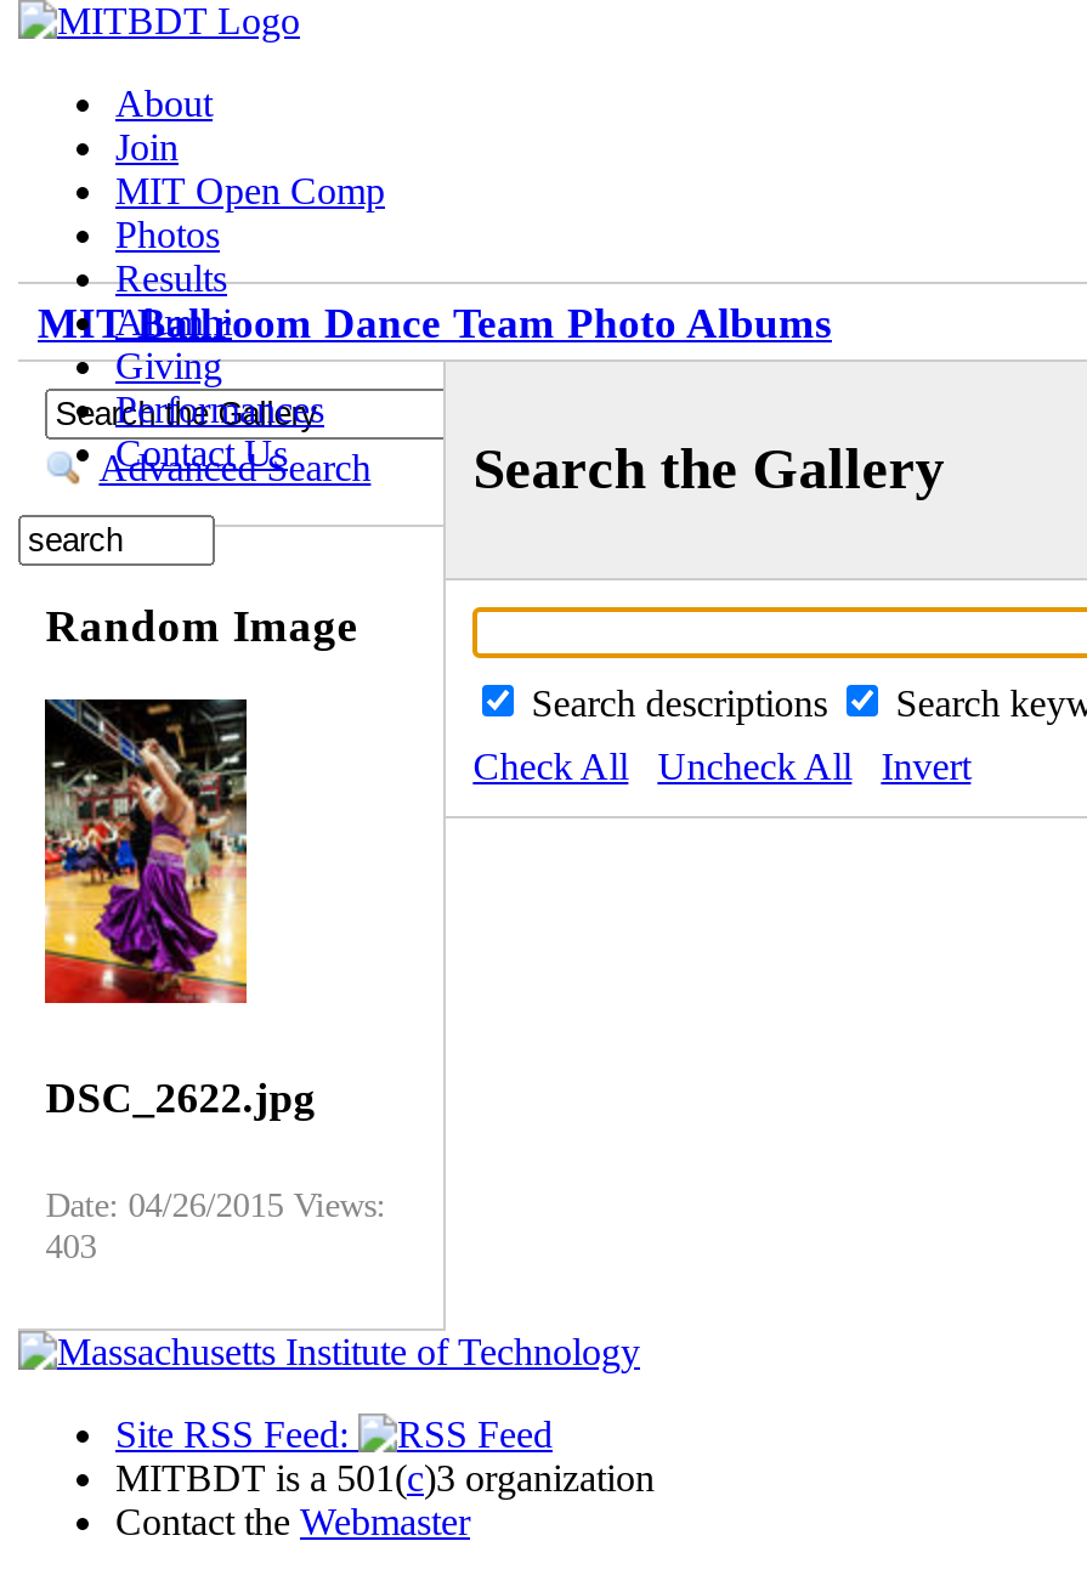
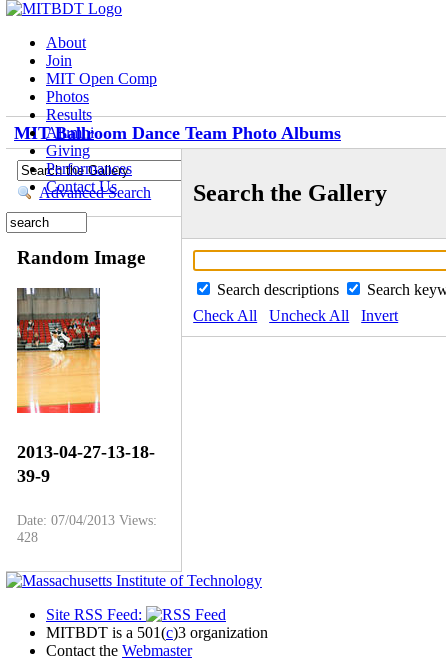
[43,697,315,1123] [image] | DSC_2622.jpg -> [16,287,155,486] [image] | 2013-04-27-13-18- | 39-9
[45,1184,385,1264] Date: 04/26/2015 Views: | 403 -> [17,512,157,545] Date: 07/04/2013 Views: | 428

